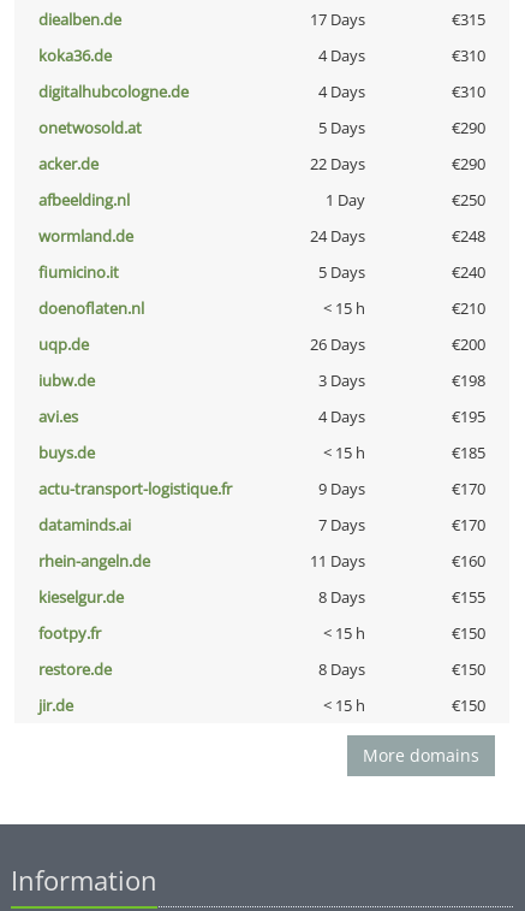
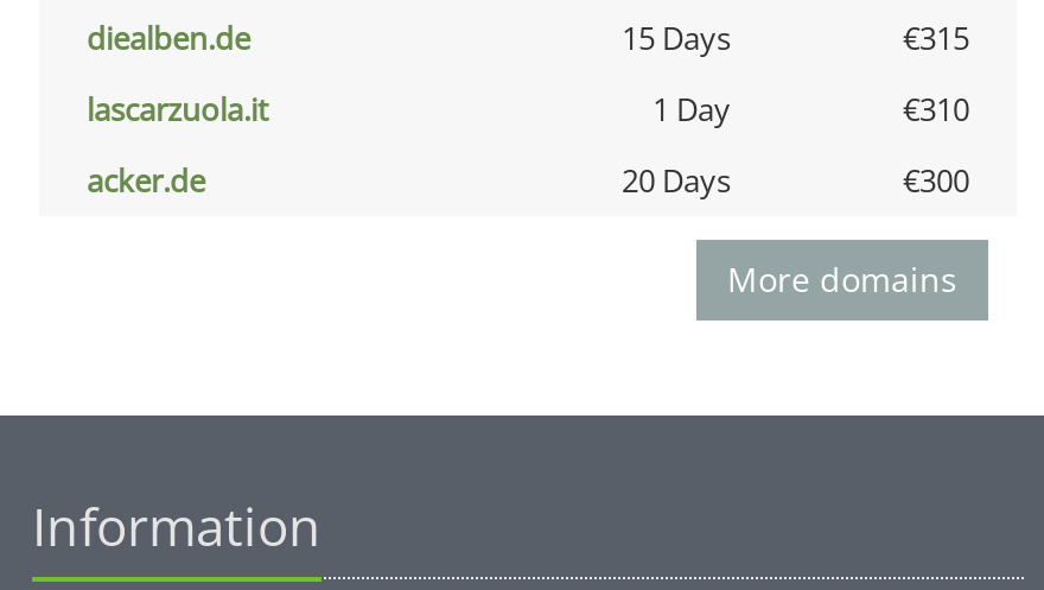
[309,8,365,30] 17 Days -> [622,17,731,59] 15 Days
[38,45,365,66] koka36.de | 4 Days -> [87,88,731,131] lascarzuola.it | 1 Day
[38,81,485,138] digitalhubcologne.de | 4 Days | €310 | onetwosold.at | 5 Days | €290 -> none
[38,153,485,716] 22 Days | €290 | afbeelding.nl | 1 Day | €250 | wormland.de | 24 Days | €248 | fiumicino.it | 5 Days | €240 | doenoflaten.nl | < 15 h | €210 | uqp.de | 26 Days | €200 | iubw.de | 3 Days | €198 | avi.es | 4 Days | €195 | buys.de | < 15 h | €185 | actu-transport-logistique.fr | 9 Days | €170 | dataminds.ai | 7 Days | €170 | rhein-angeln.de | 11 Days | €160 | kieselgur.de | 8 Days | €155 | footpy.fr | < 15 h | €150 | restore.de | 8 Days | €150 | jir.de | < 15 h | €150 -> [622,159,969,202] 20 Days | €300

